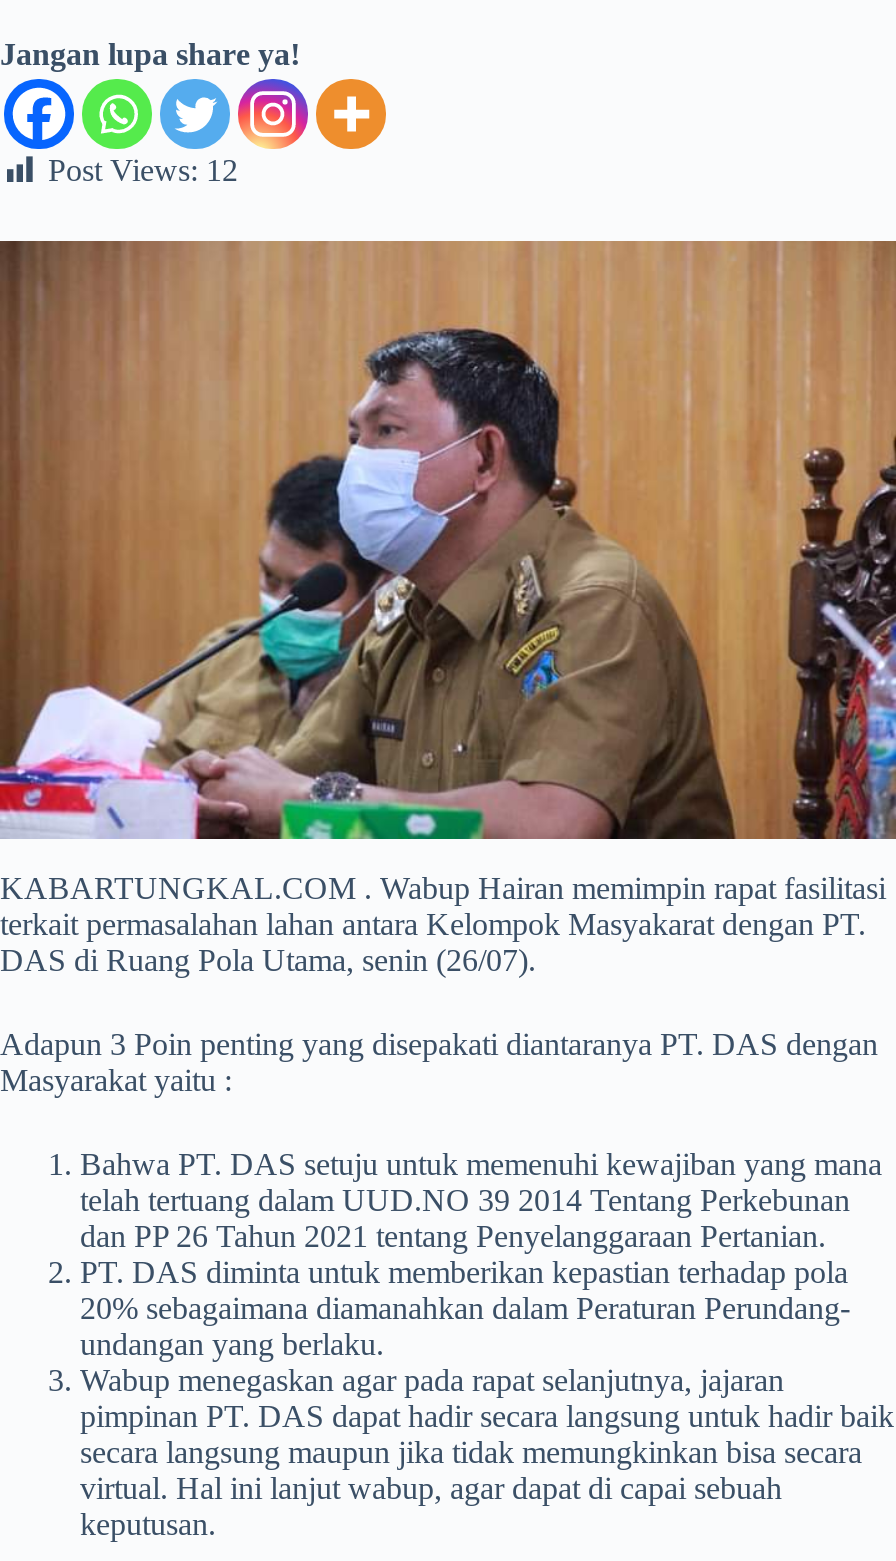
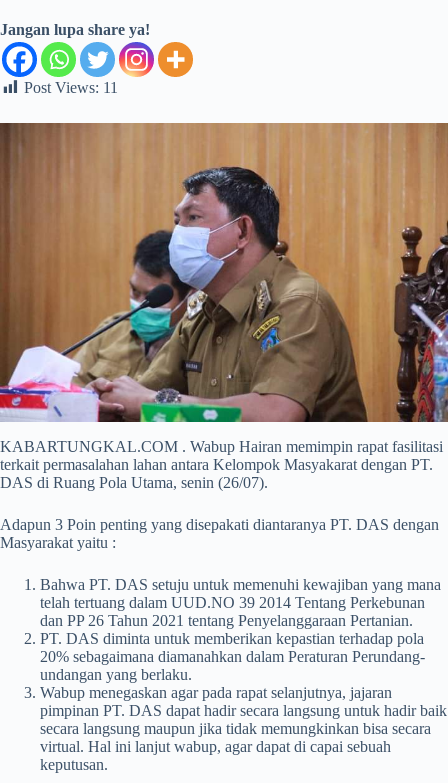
[48,153,238,187] Post Views: 12 -> [24,79,118,96] Post Views: 11

